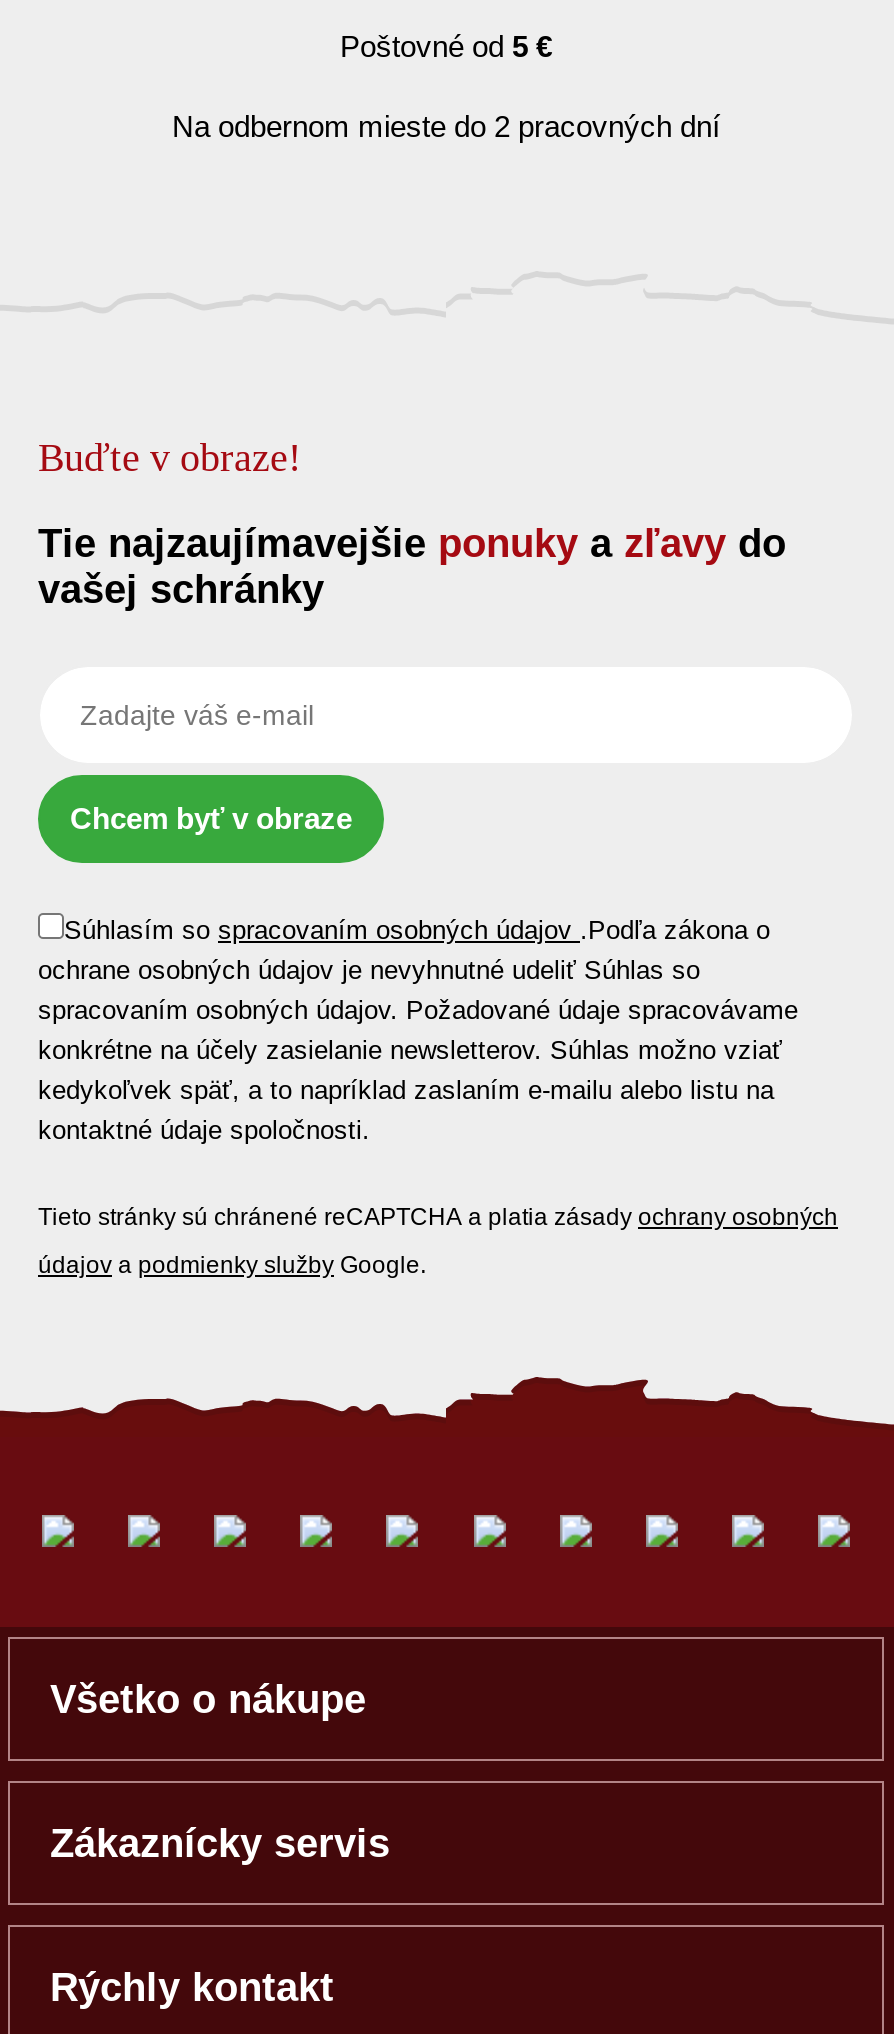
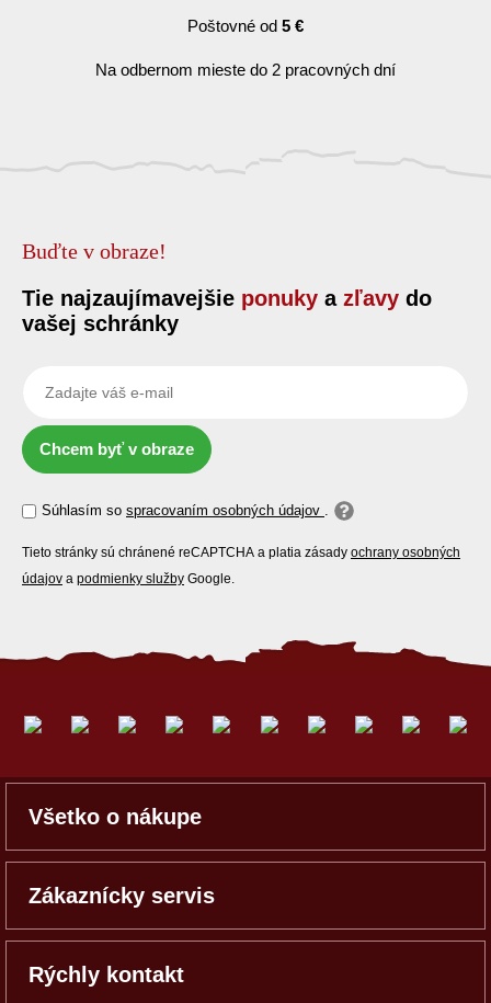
[38,915,798,1145] Súhlasím so spracovaním osobných údajov. Podľa zákona o | ochrane osobných údajov je nevyhnutné udeliť Súhlas so | spracovaním osobných údajov. Požadované údaje spracovávame | konkrétne na účely zasielanie newsletterov. Súhlas možno vziať | kedykoľvek späť, a to napríklad zaslaním e-mailu alebo listu na | kontaktné údaje spoločnosti. -> [42,502,329,518] Súhlasím so spracovaním osobných údajov.

